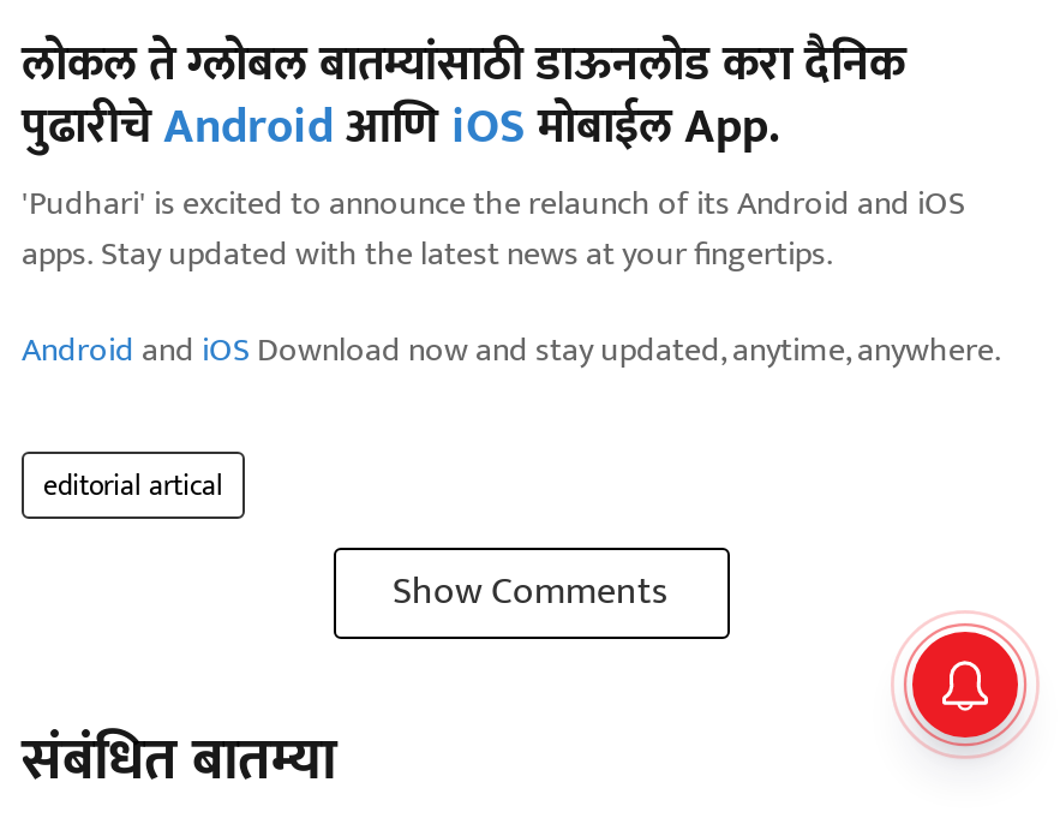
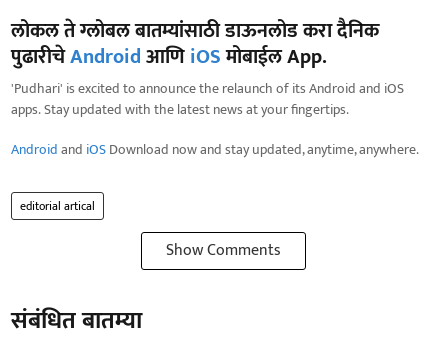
[891,622,1040,762] [image] -> none

